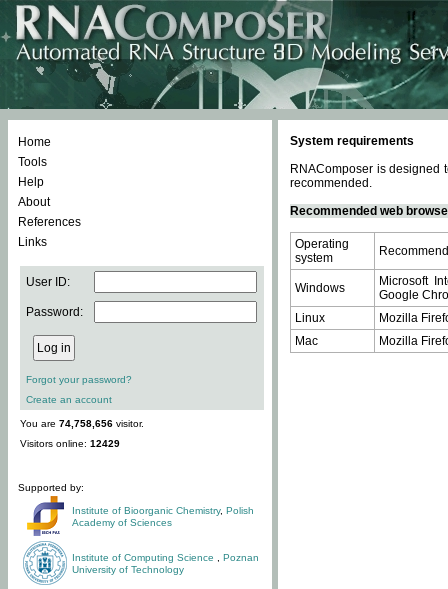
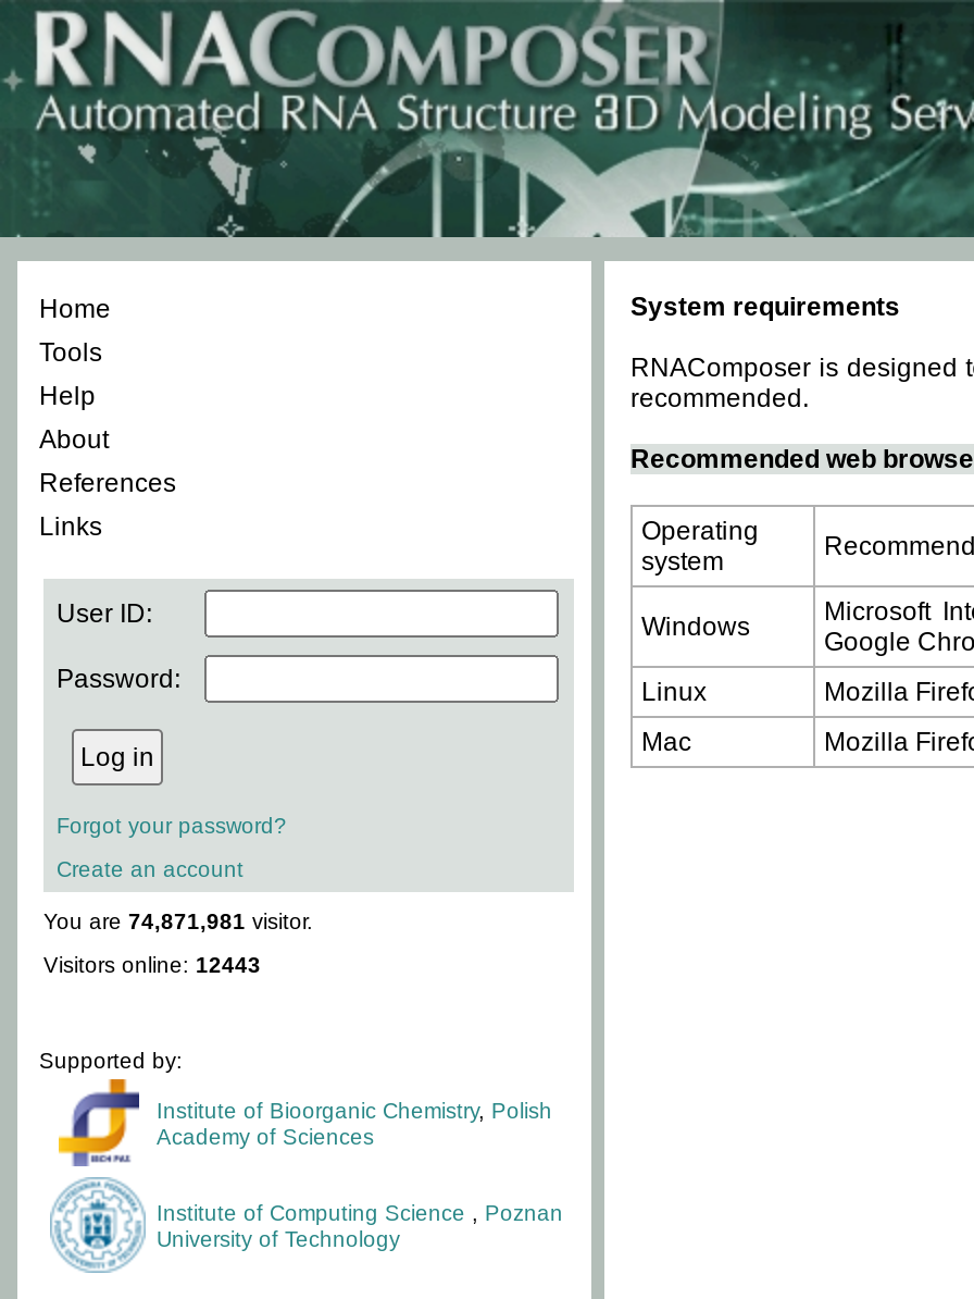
[20,418,144,429] You are 74,758,656 visitor. -> [43,910,313,933] You are 74,871,981 visitor.
[20,438,120,449] Visitors online: 12429 -> [43,953,261,977] Visitors online: 12443

